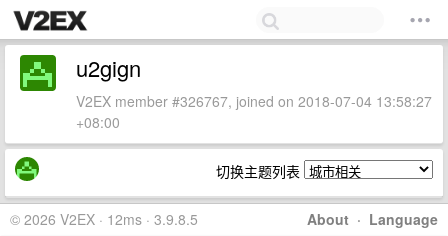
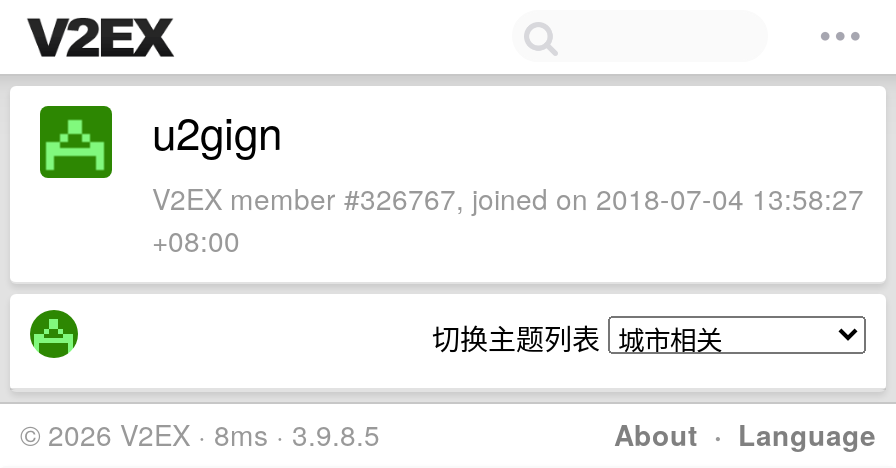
[10,209,198,229] © 2026 V2EX · 12ms · 3.9.8.5 -> [20,414,380,454] © 2026 V2EX · 8ms · 3.9.8.5

